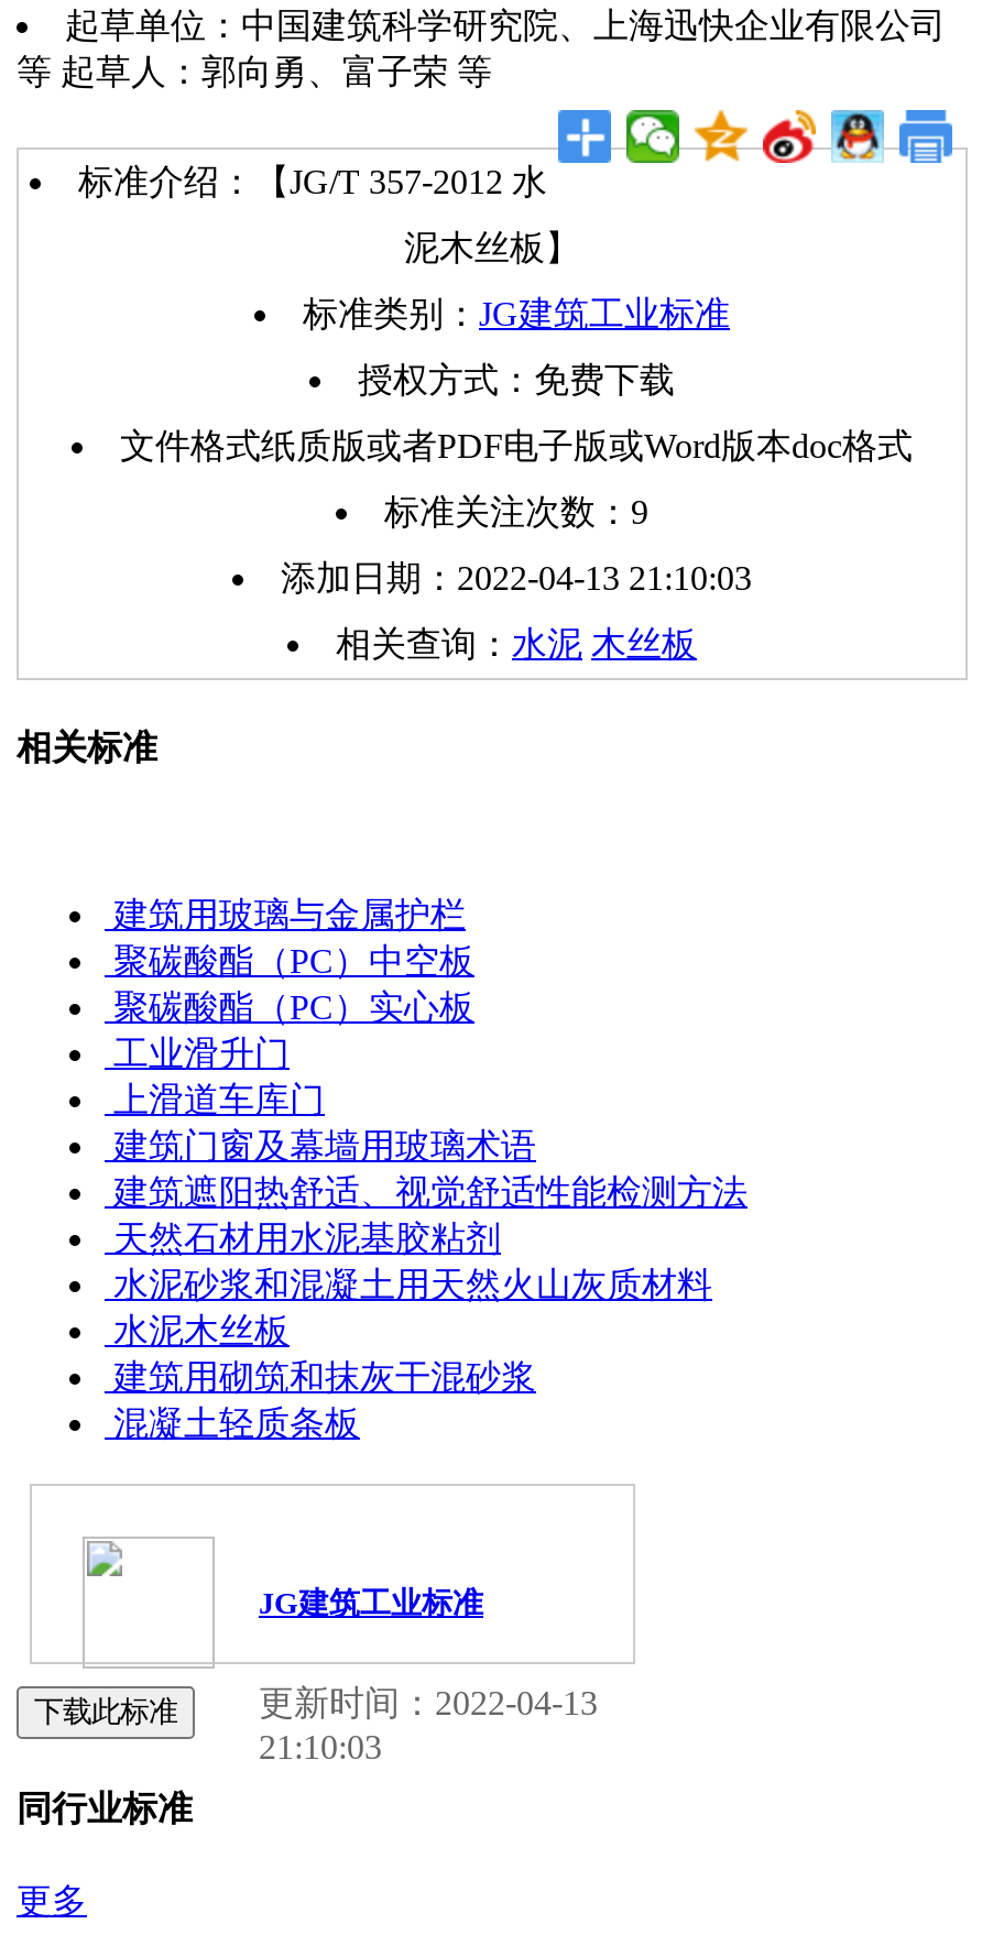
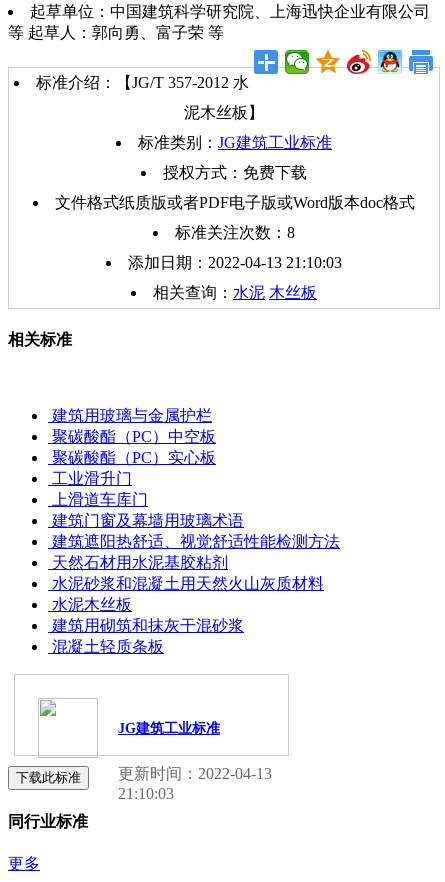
[384,493,648,530] 标准关注次数：9 -> [175,224,295,241] 标准关注次数：8

